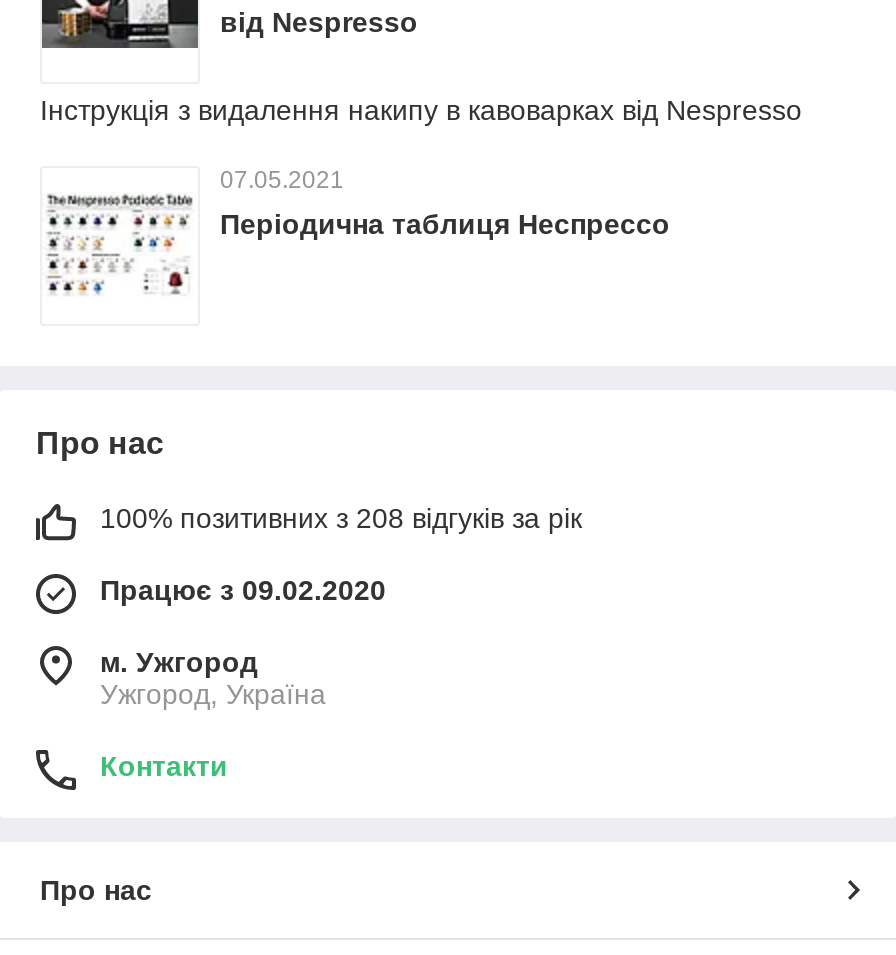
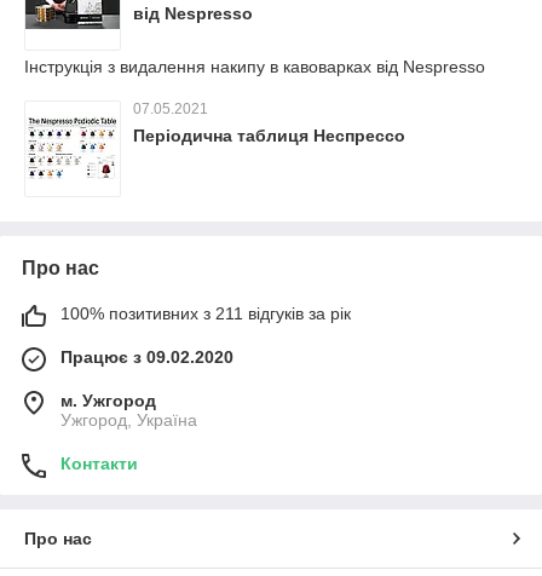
[100,502,582,534] 100% позитивних з 208 відгуків за рік -> [60,304,351,323] 100% позитивних з 211 відгуків за рік

